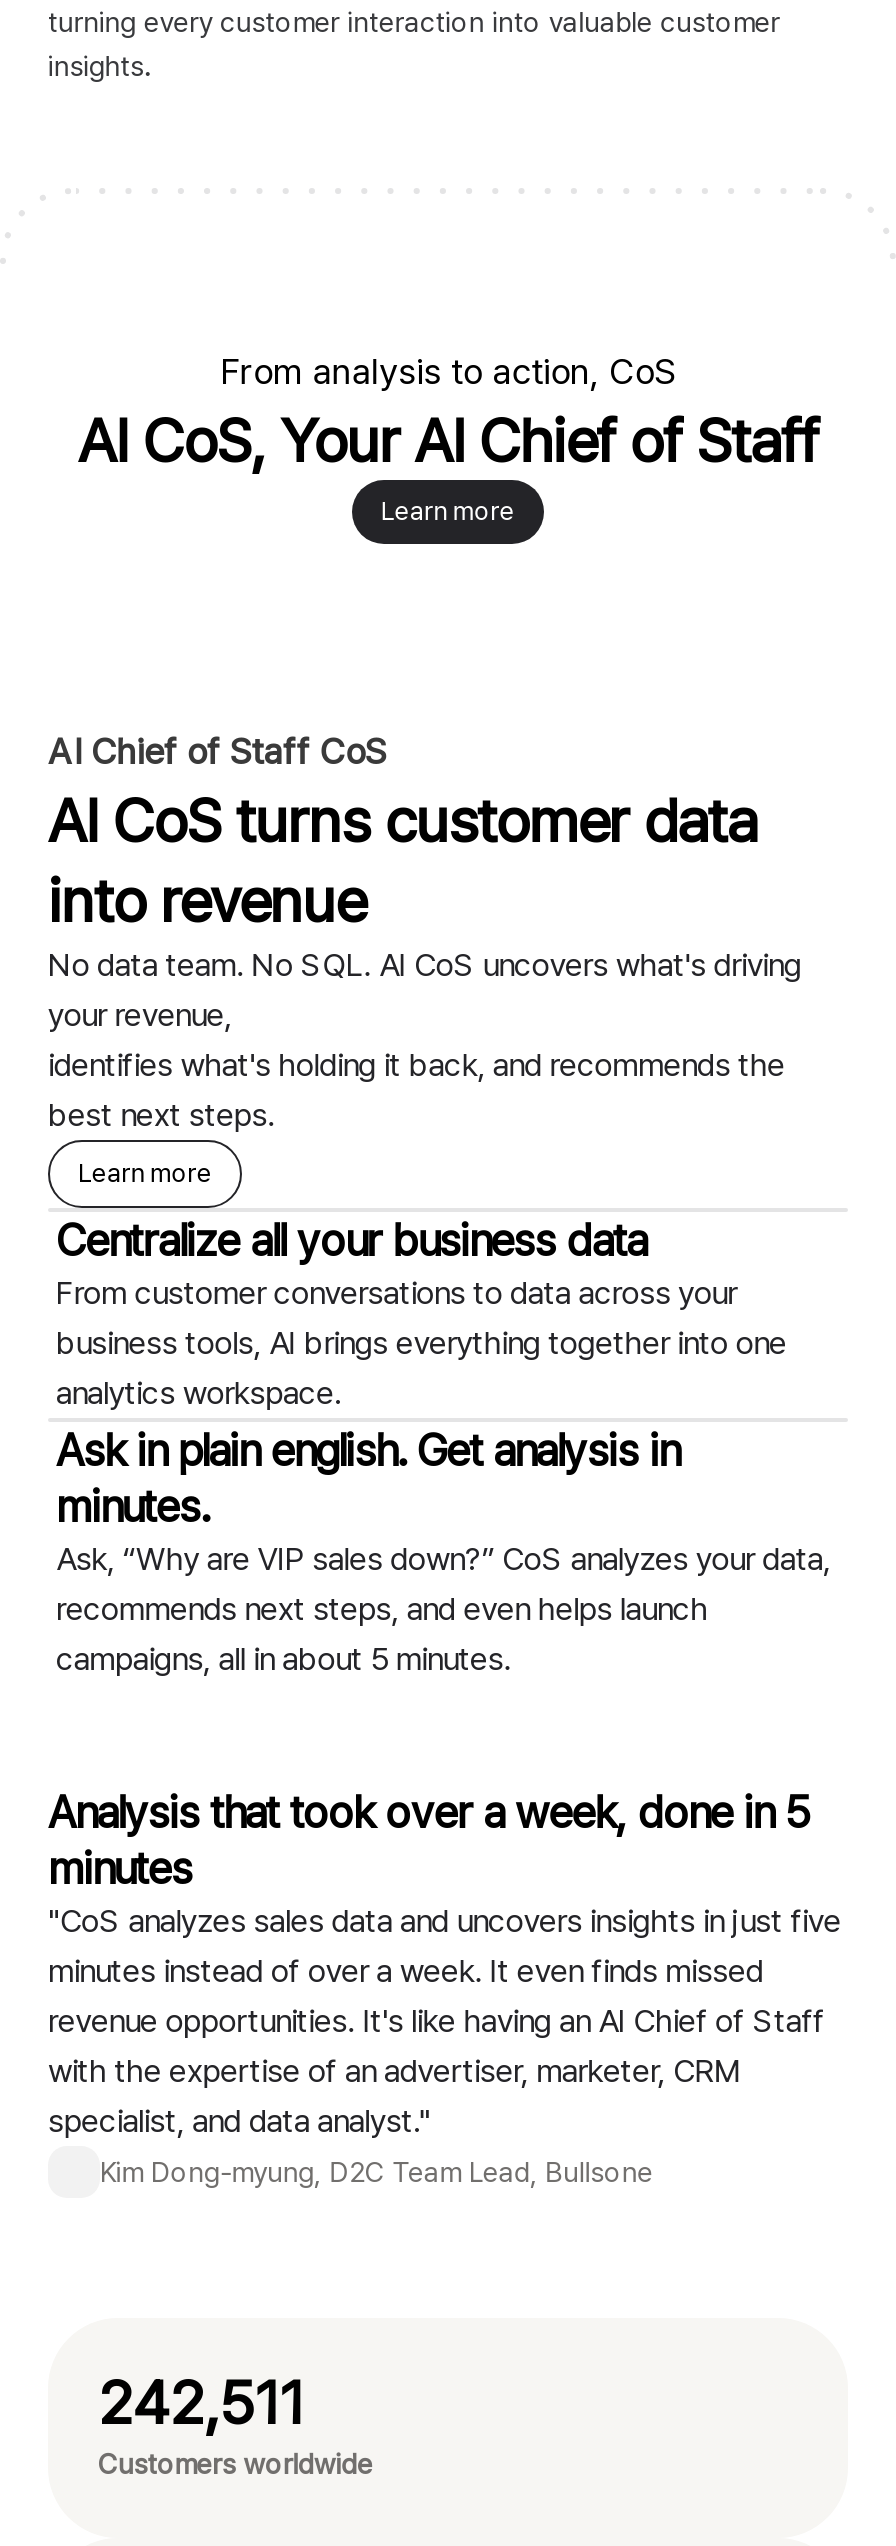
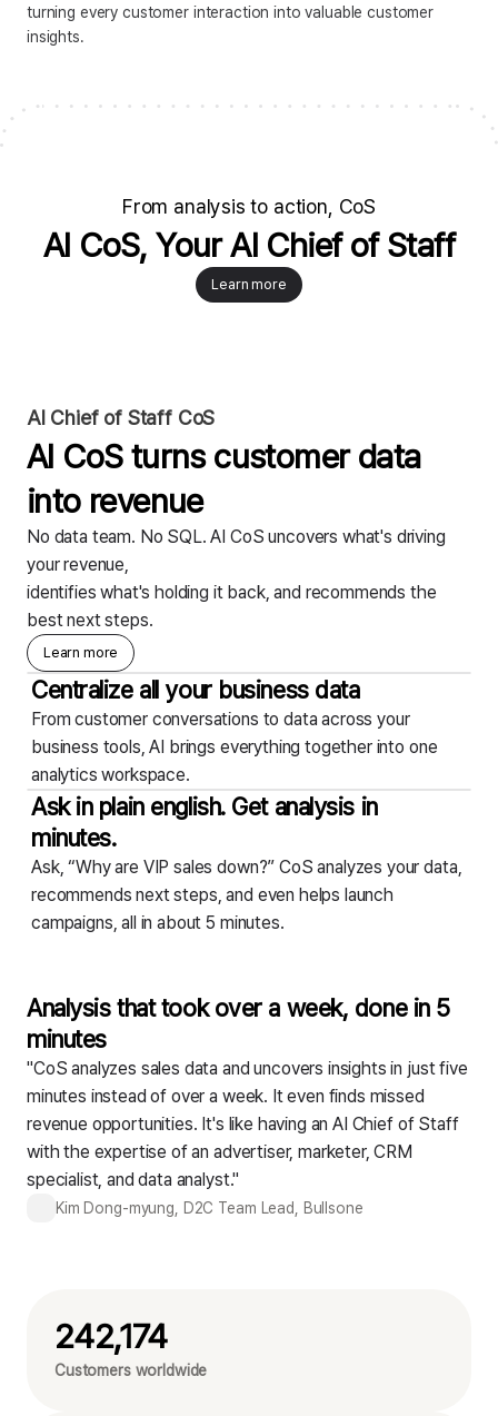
[98,2366,304,2438] 242,511 -> [54,1316,168,1356] 242,174

